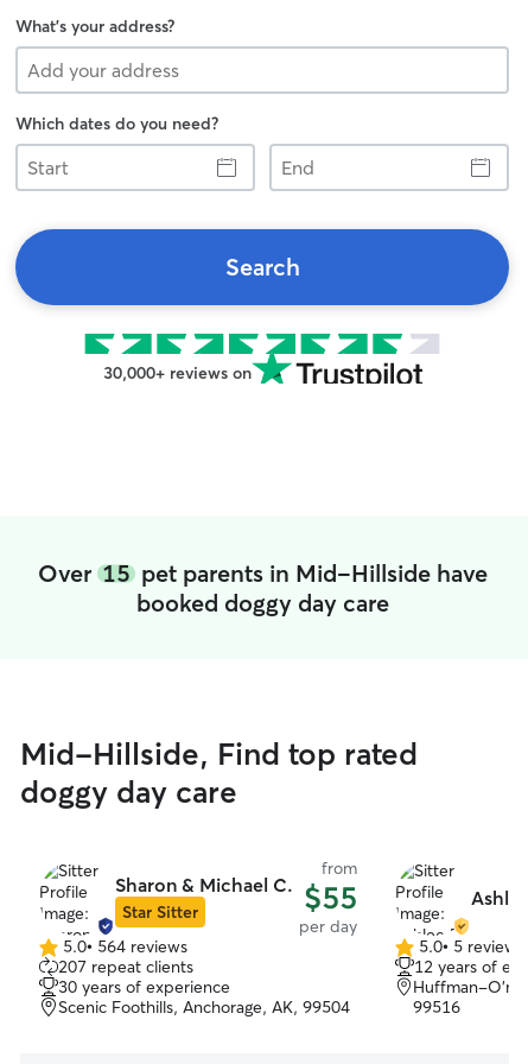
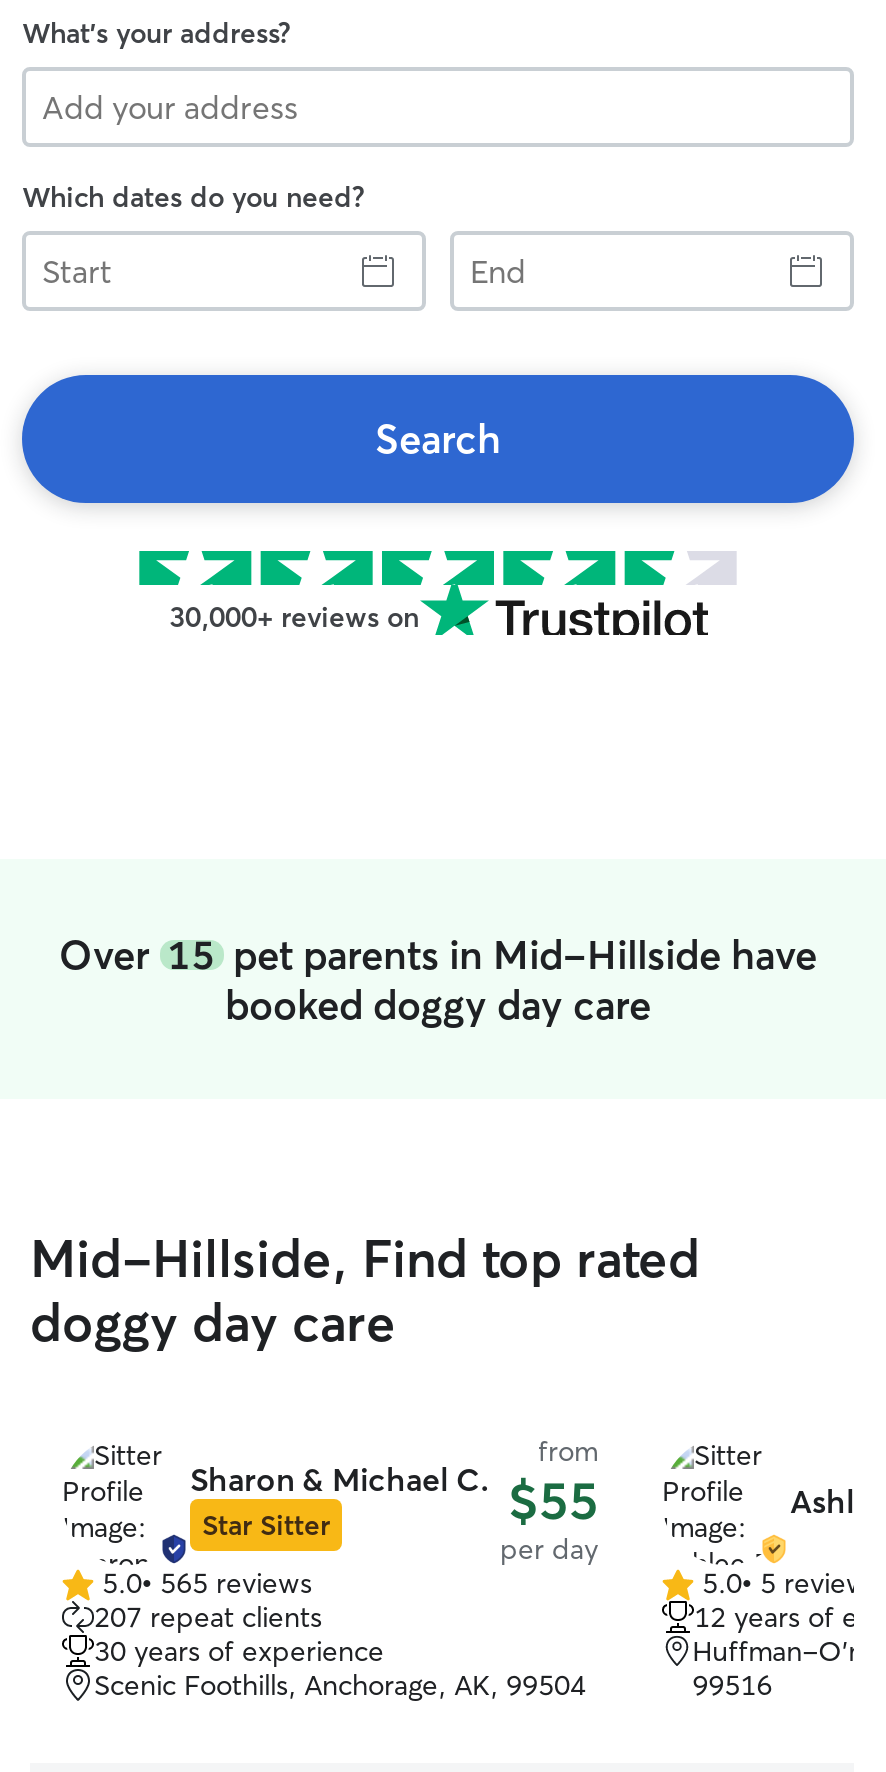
[63,936,187,957] 5.0• 564 reviews -> [102,1565,312,1601] 5.0• 565 reviews

